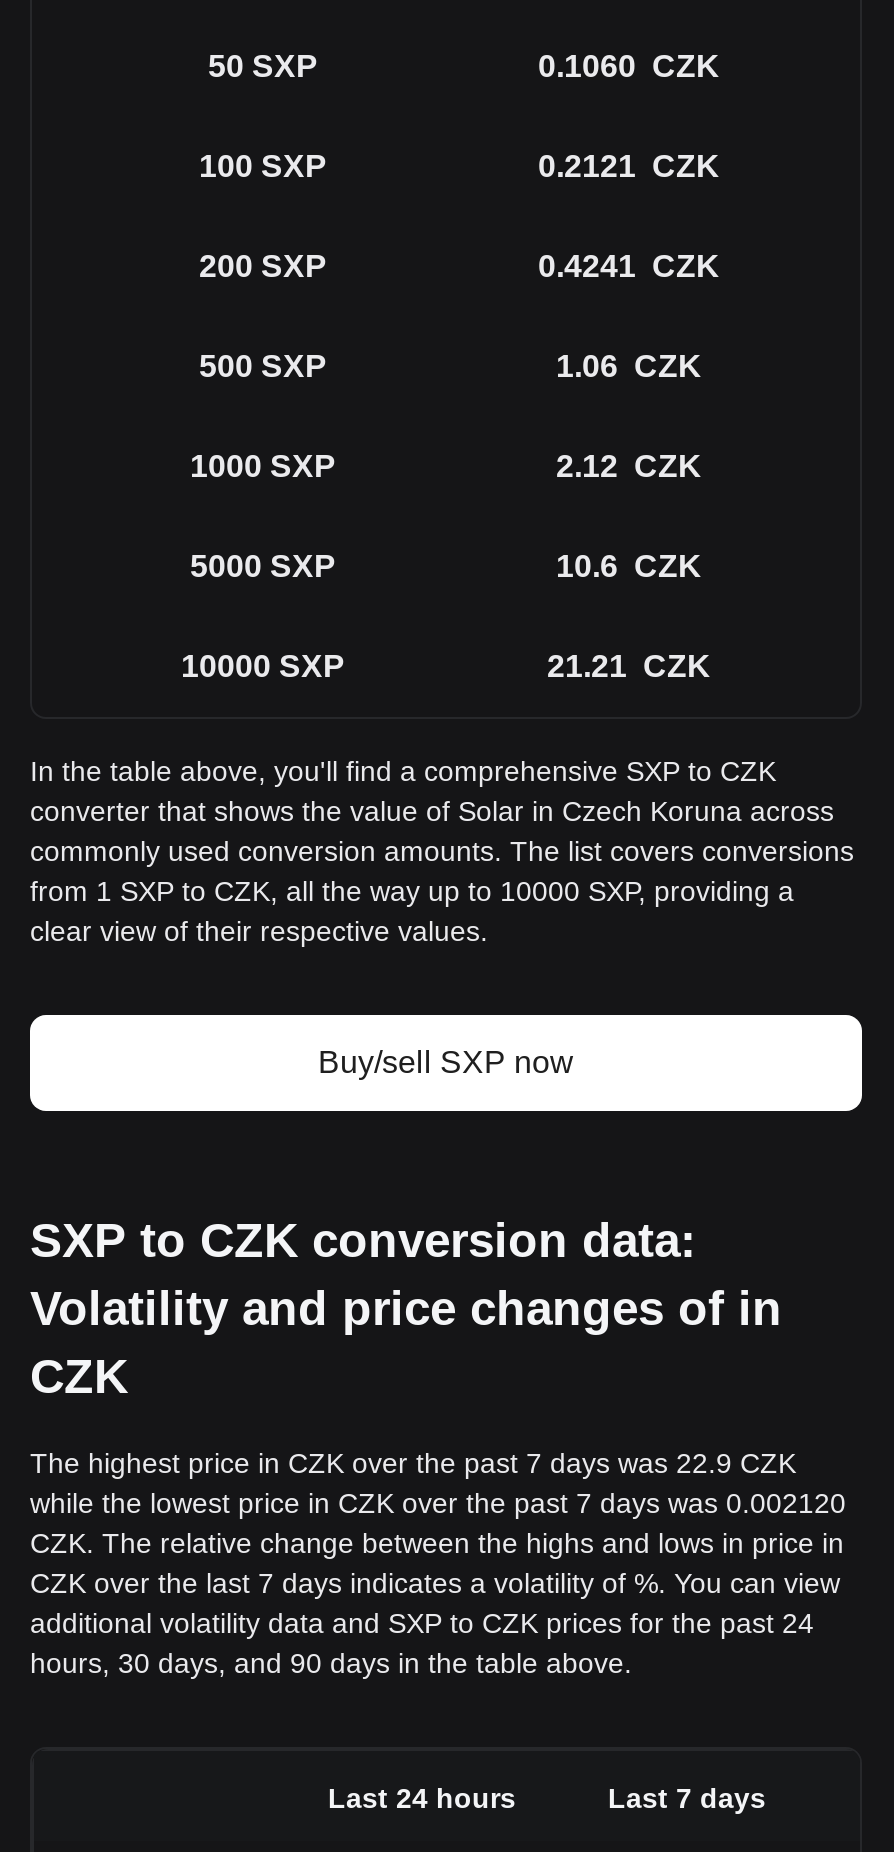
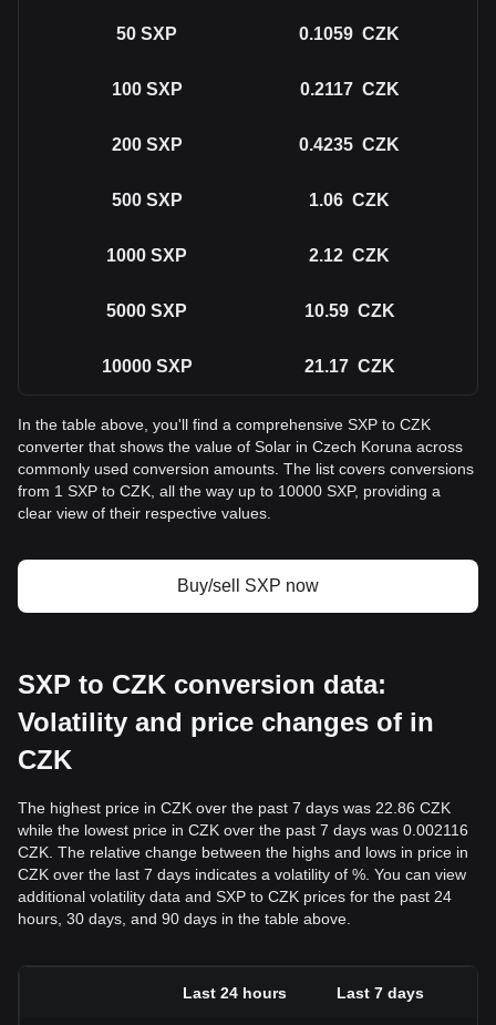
[538,49,720,83] 0.1060 CZK -> [299,24,400,43] 0.1059 CZK
[538,149,720,183] 0.2121 CZK -> [299,80,399,99] 0.2117 CZK
[538,249,720,283] 0.4241 CZK -> [299,135,400,154] 0.4235 CZK
[556,549,702,583] 10.6 CZK -> [304,301,395,320] 10.59 CZK
[547,649,711,683] 21.21 CZK -> [304,357,395,376] 21.17 CZK
[30,1447,796,1479] The highest price in CZK over the past 7 days was 22.9 CZK -> [18,799,451,817] The highest price in CZK over the past 7 days was 22.86 CZK
[30,1487,846,1519] while the lowest price in CZK over the past 7 days was 0.002120 -> [18,821,468,839] while the lowest price in CZK over the past 7 days was 0.002116

